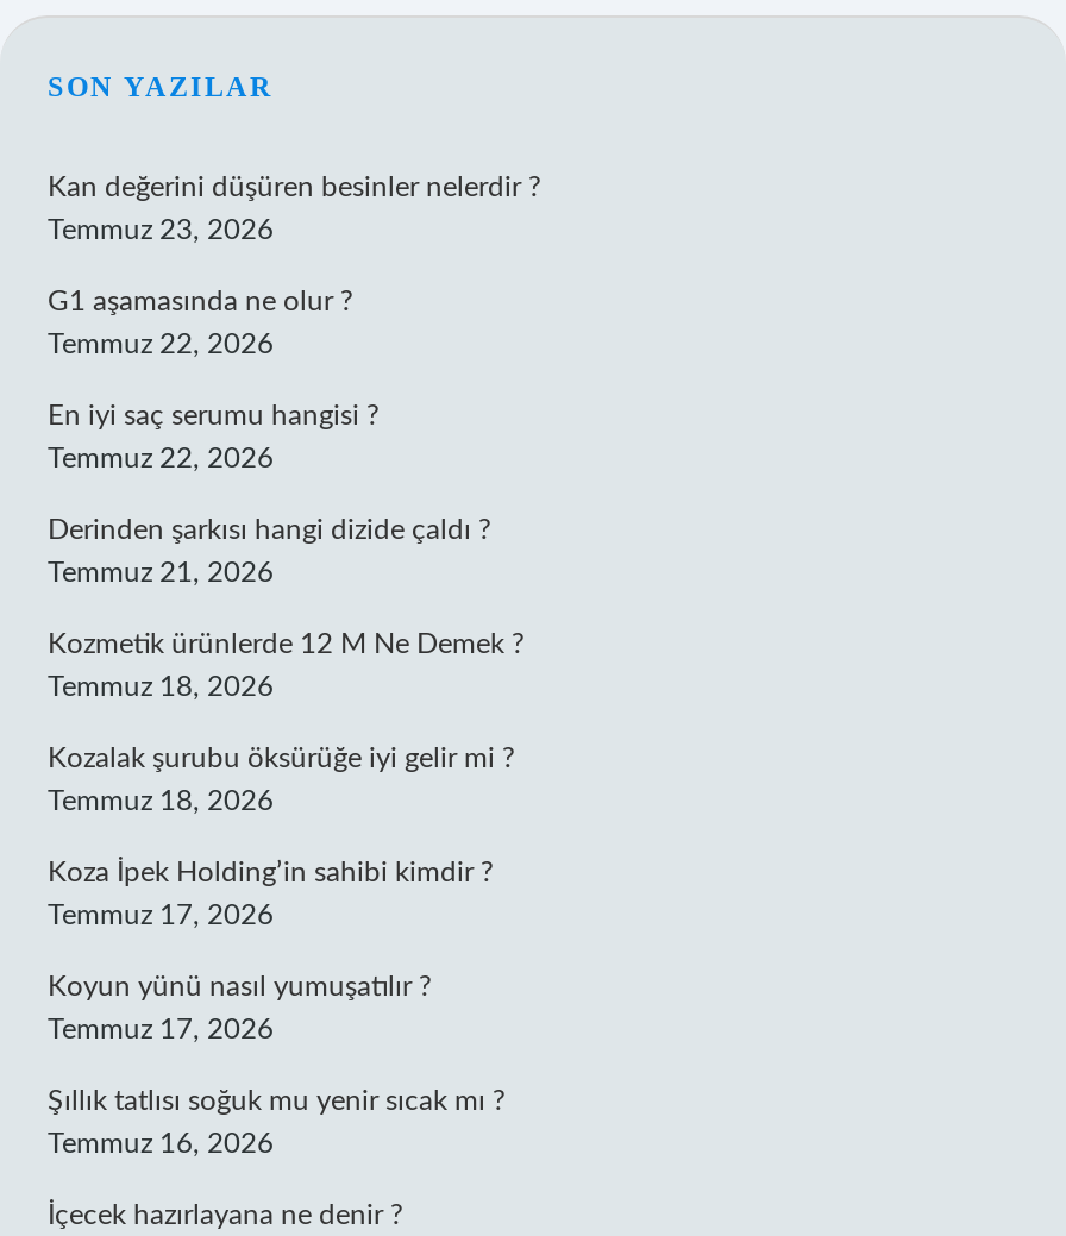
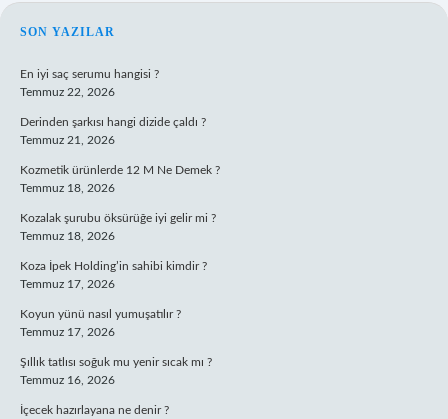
[48,172,540,358] Kan değerini düşüren besinler nelerdir ? | Temmuz 23, 2026 | G1 aşamasında ne olur ? | Temmuz 22, 2026 -> none

